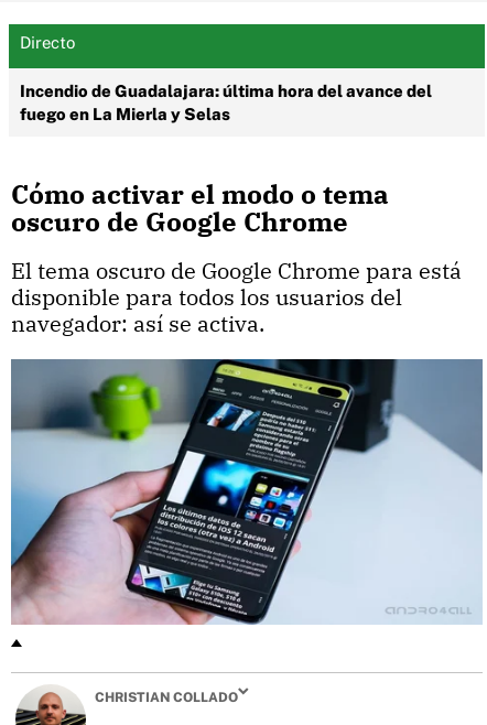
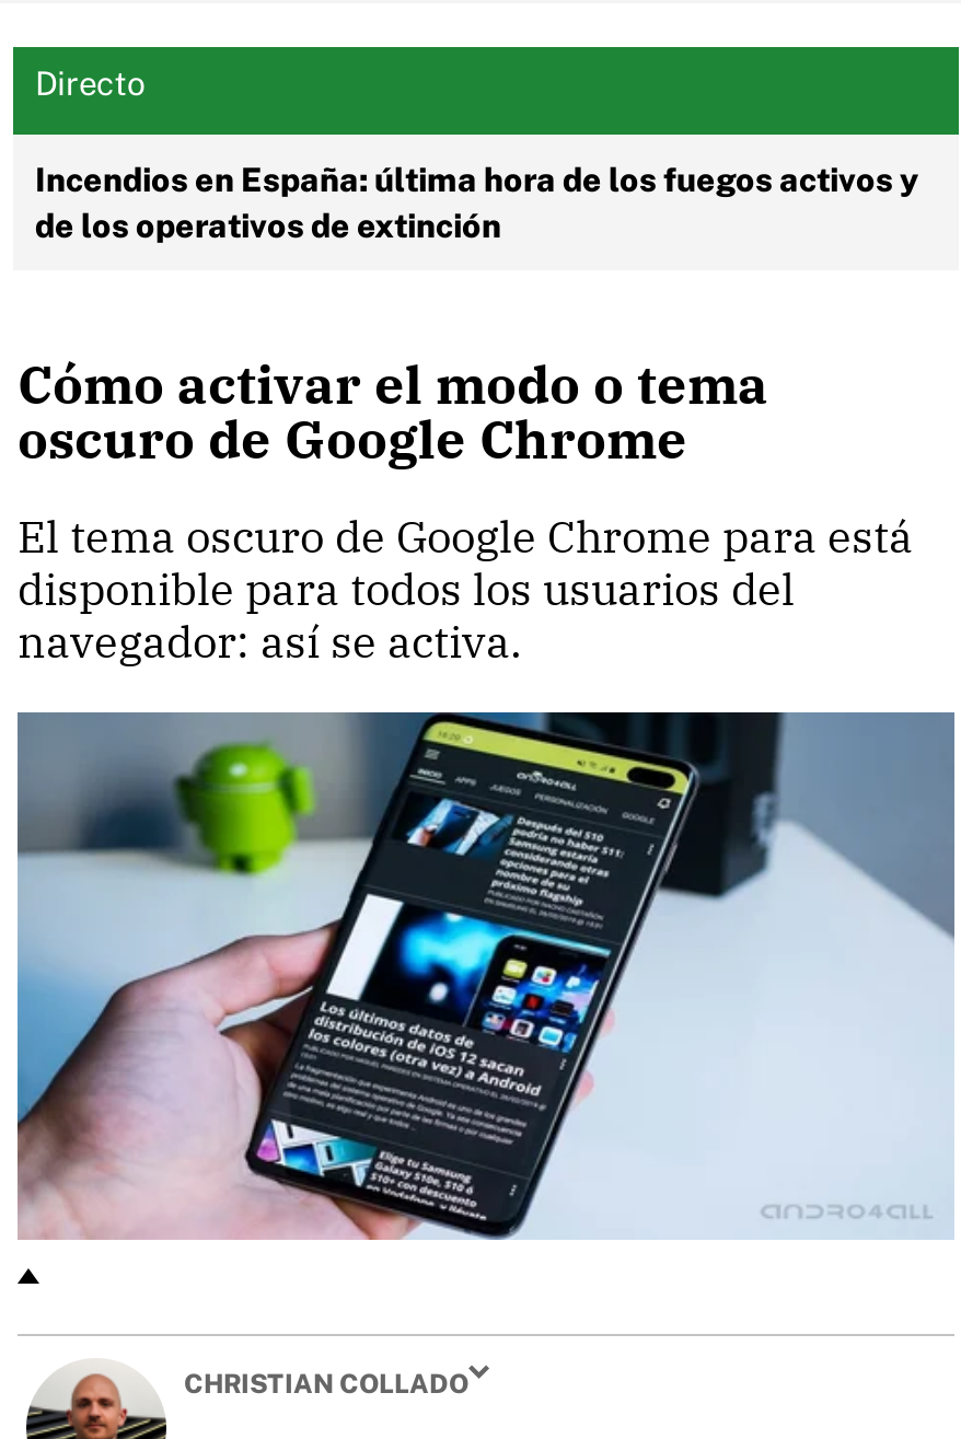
[20,82,432,123] Incendio de Guadalajara: última hora del avance del | fuego en La Mierla y Selas -> [35,161,919,244] Incendios en España: última hora de los fuegos activos y | de los operativos de extinción

